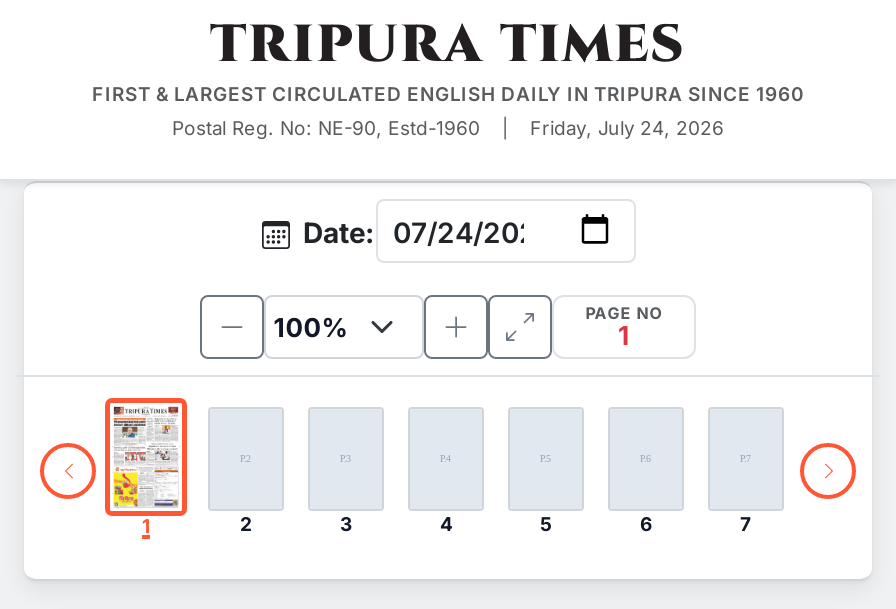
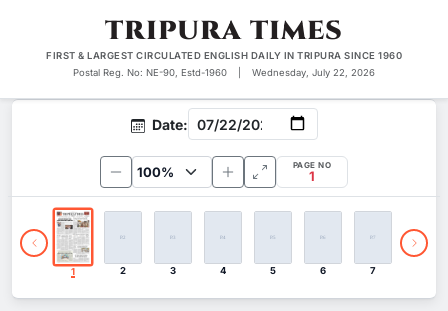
[530,117,724,139] Friday, July 24, 2026 -> [252,67,375,78] Wednesday, July 22, 2026
[112,397,180,513] [image] -> [56,207,90,267] [image]

